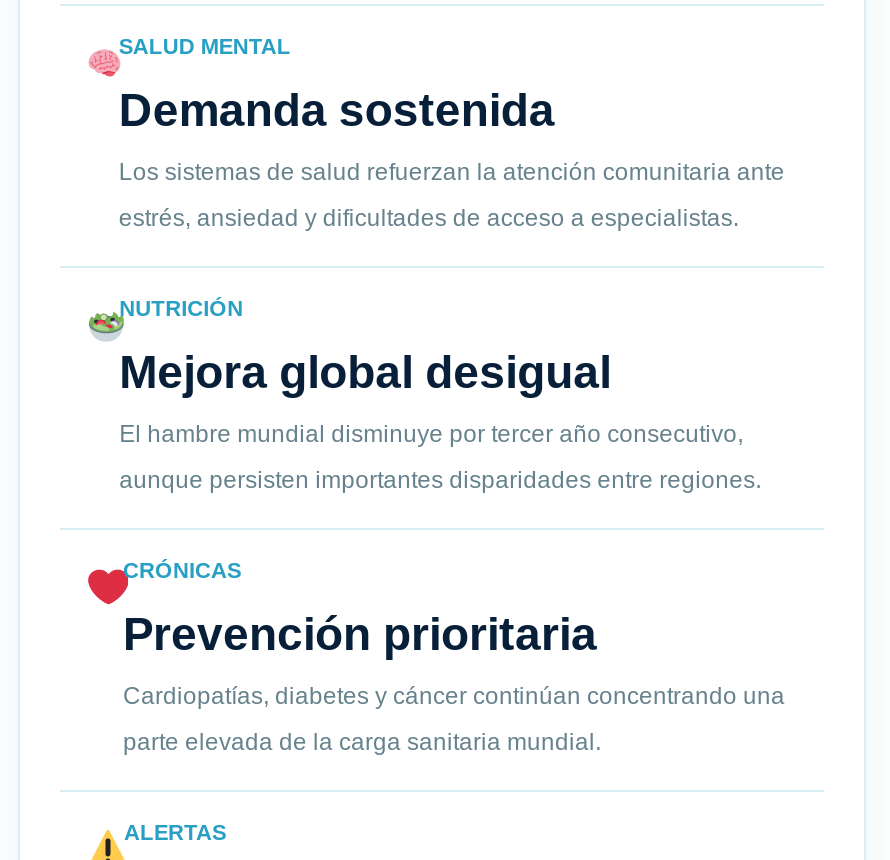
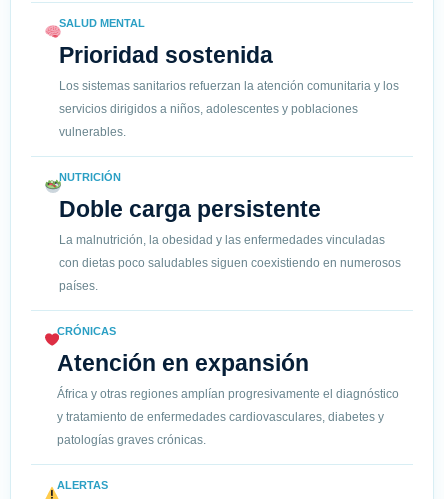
[119,84,785,232] Demanda sostenida | Los sistemas de salud refuerzan la atención comunitaria ante | estrés, ansiedad y dificultades de acceso a especialistas. -> [59,42,399,139] Prioridad sostenida | Los sistemas sanitarios refuerzan la atención comunitaria y los | servicios dirigidos a niños, adolescentes y poblaciones | vulnerables.
[119,346,761,494] Mejora global desigual | El hambre mundial disminuye por tercer año consecutivo, | aunque persisten importantes disparidades entre regiones. -> [59,196,401,293] Doble carga persistente | La malnutrición, la obesidad y las enfermedades vinculadas | con dietas poco saludables siguen coexistiendo en numerosos | países.
[123,608,785,756] Prevención prioritaria | Cardiopatías, diabetes y cáncer continúan concentrando una | parte elevada de la carga sanitaria mundial. -> [57,350,399,447] Atención en expansión | África y otras regiones amplían progresivamente el diagnóstico | y tratamiento de enfermedades cardiovasculares, diabetes y | patologías graves crónicas.

